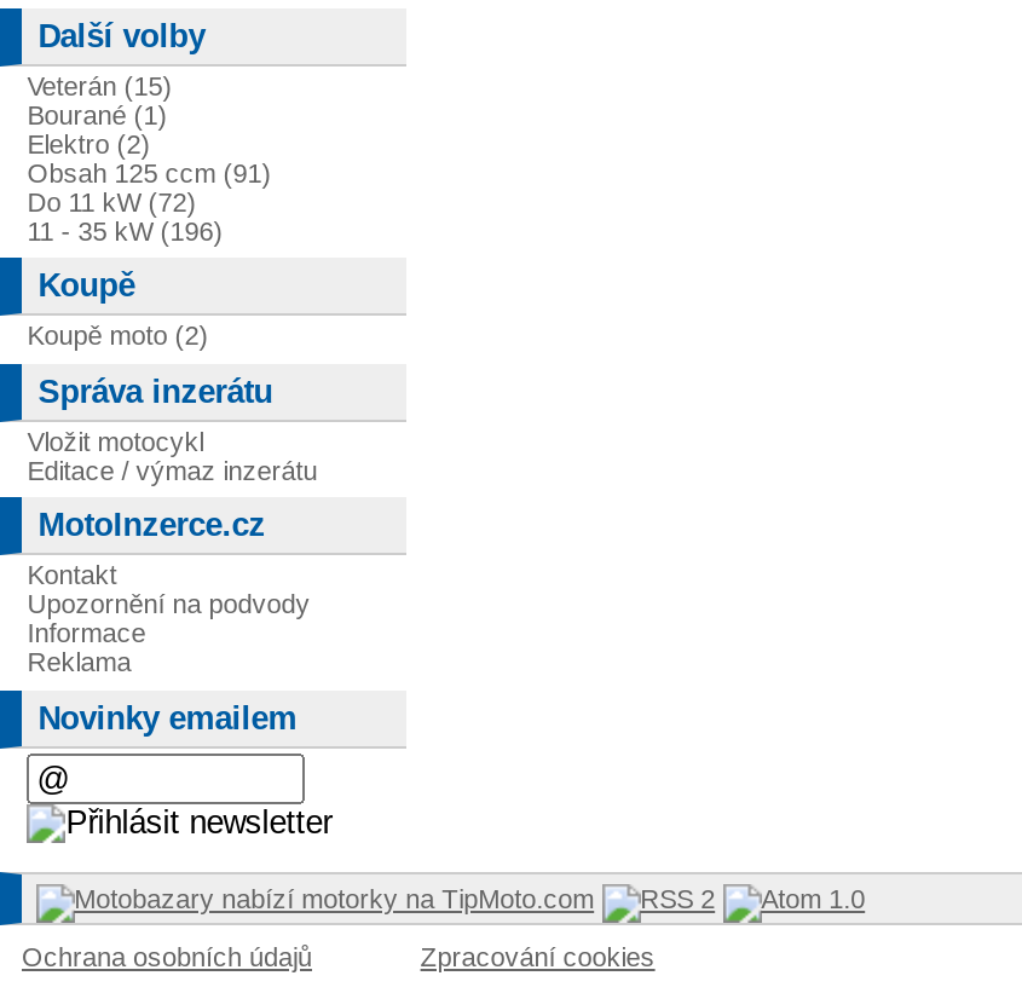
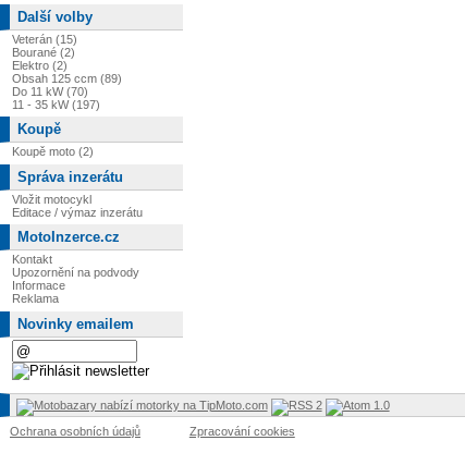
[27,99,167,128] Bourané (1) -> [12,45,75,58] Bourané (2)
[27,157,271,187] Obsah 125 ccm (91) -> [12,71,122,85] Obsah 125 ccm (89)
[27,187,196,216] Do 11 kW (72) -> [12,85,88,98] Do 11 kW (70)
[27,216,223,245] 11 - 35 kW (196) -> [12,98,100,111] 11 - 35 kW (197)

